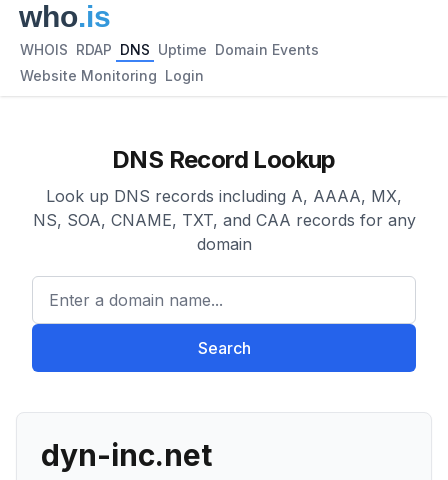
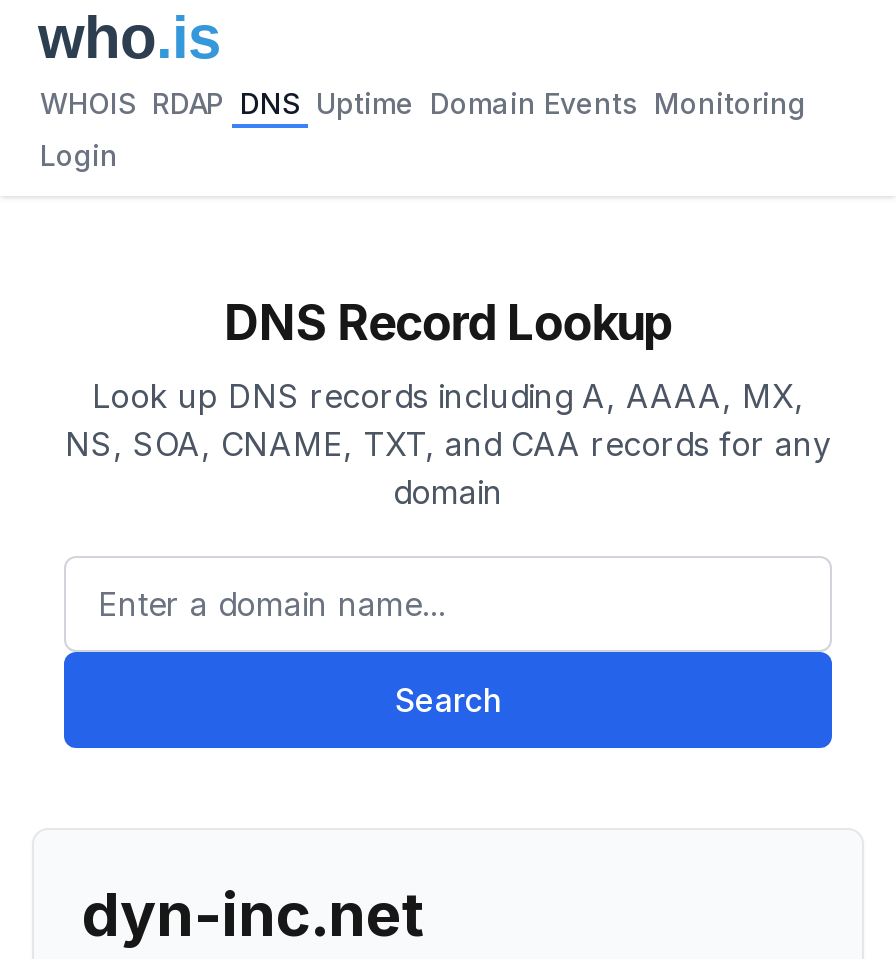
[20,41,319,58] WHOIS RDAP DNS Uptime Domain Events -> [40,86,806,120] WHOIS RDAP DNS Uptime Domain Events Monitoring
[20,67,204,84] Website Monitoring Login -> [40,138,118,172] Login

